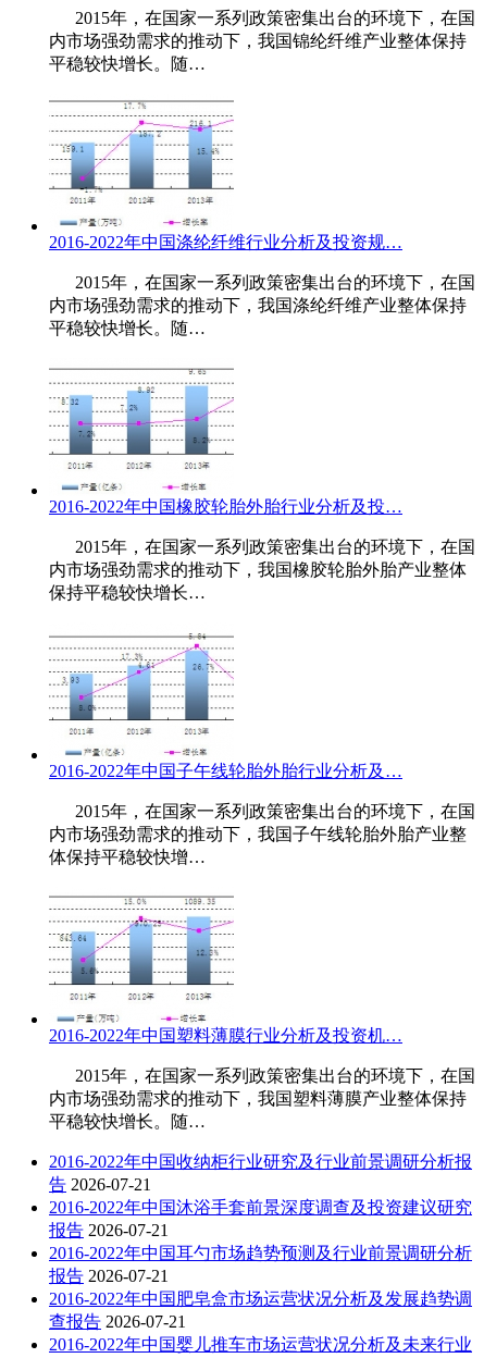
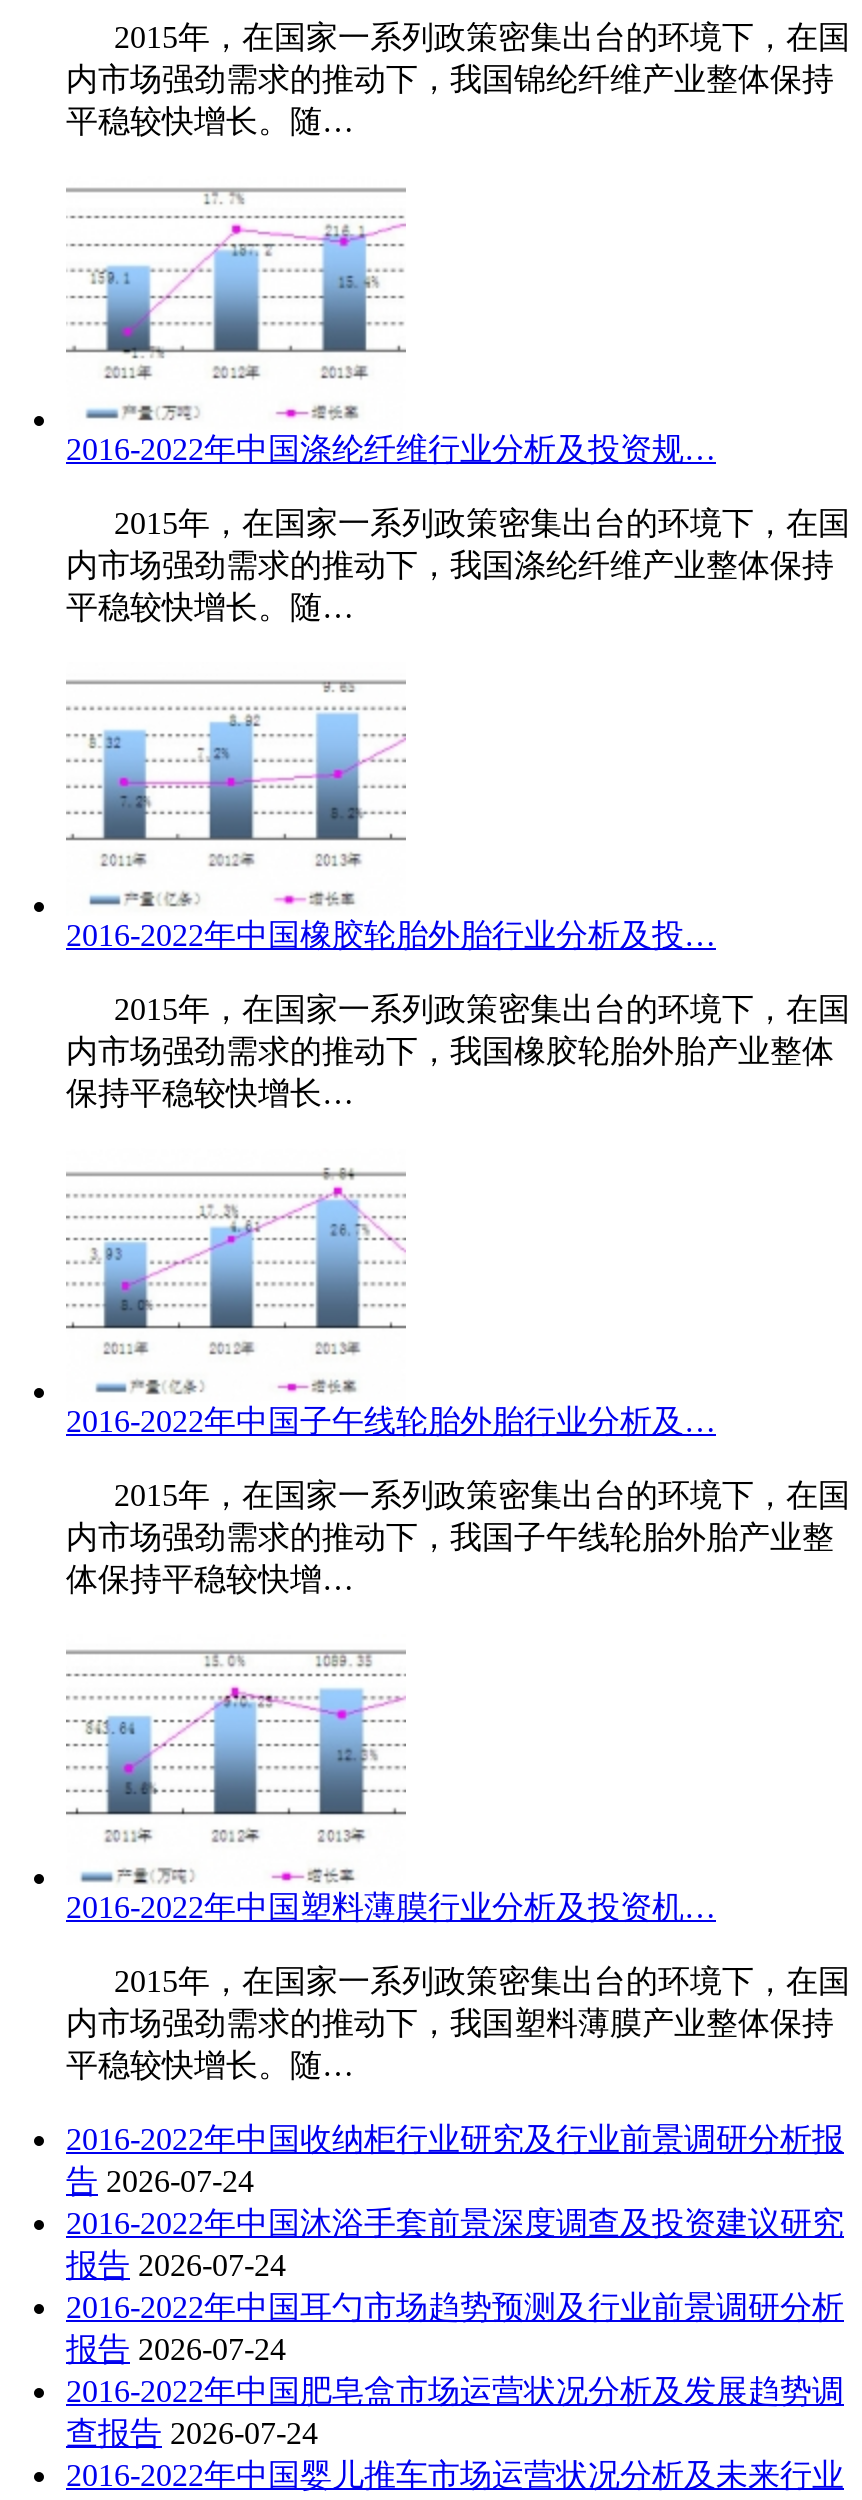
[49,1176,151,1194] 告 2026-07-21 -> [66,2165,254,2199] 告 2026-07-24
[49,1221,169,1240] 报告 2026-07-21 -> [66,2249,286,2283] 报告 2026-07-24
[49,1267,169,1286] 报告 2026-07-21 -> [66,2333,286,2367] 报告 2026-07-24
[49,1313,186,1331] 查报告 2026-07-21 -> [66,2417,318,2451] 查报告 2026-07-24

